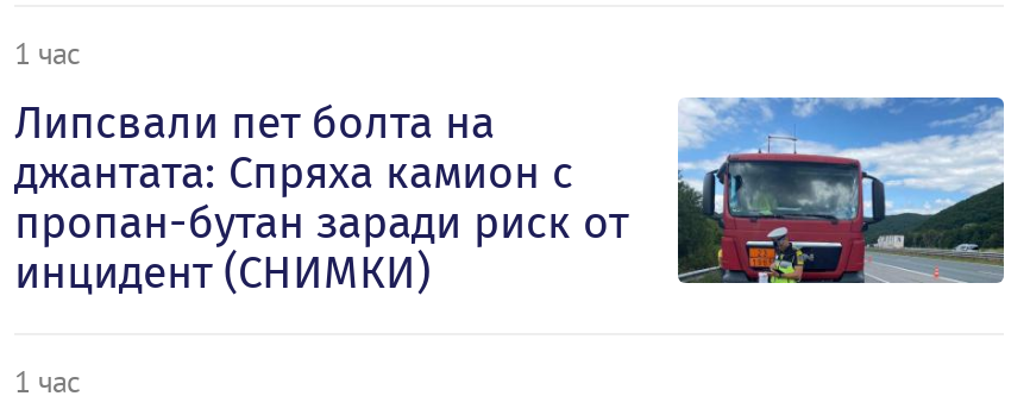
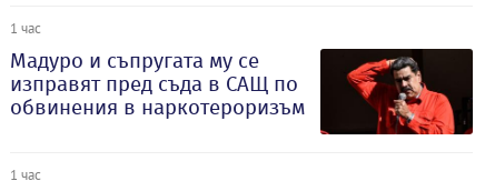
[14,96,1006,300] [image] | Липсвали пет болта на | джантата: Спряха камион с | пропан-бутан заради риск от | инцидент (СНИМКИ) -> [10,47,474,135] [image] | Мадуро и съпругата му се | изправят пред съда в САЩ по | обвинения в наркотероризъм

